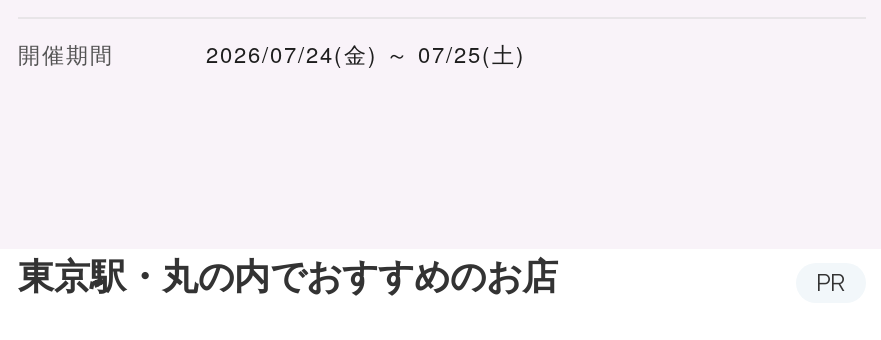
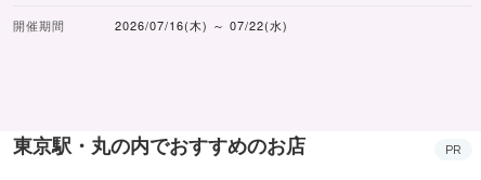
[206,37,526,69] 2026/07/24(金) ～ 07/25(土) -> [115,17,288,34] 2026/07/16(木) ～ 07/22(水)

